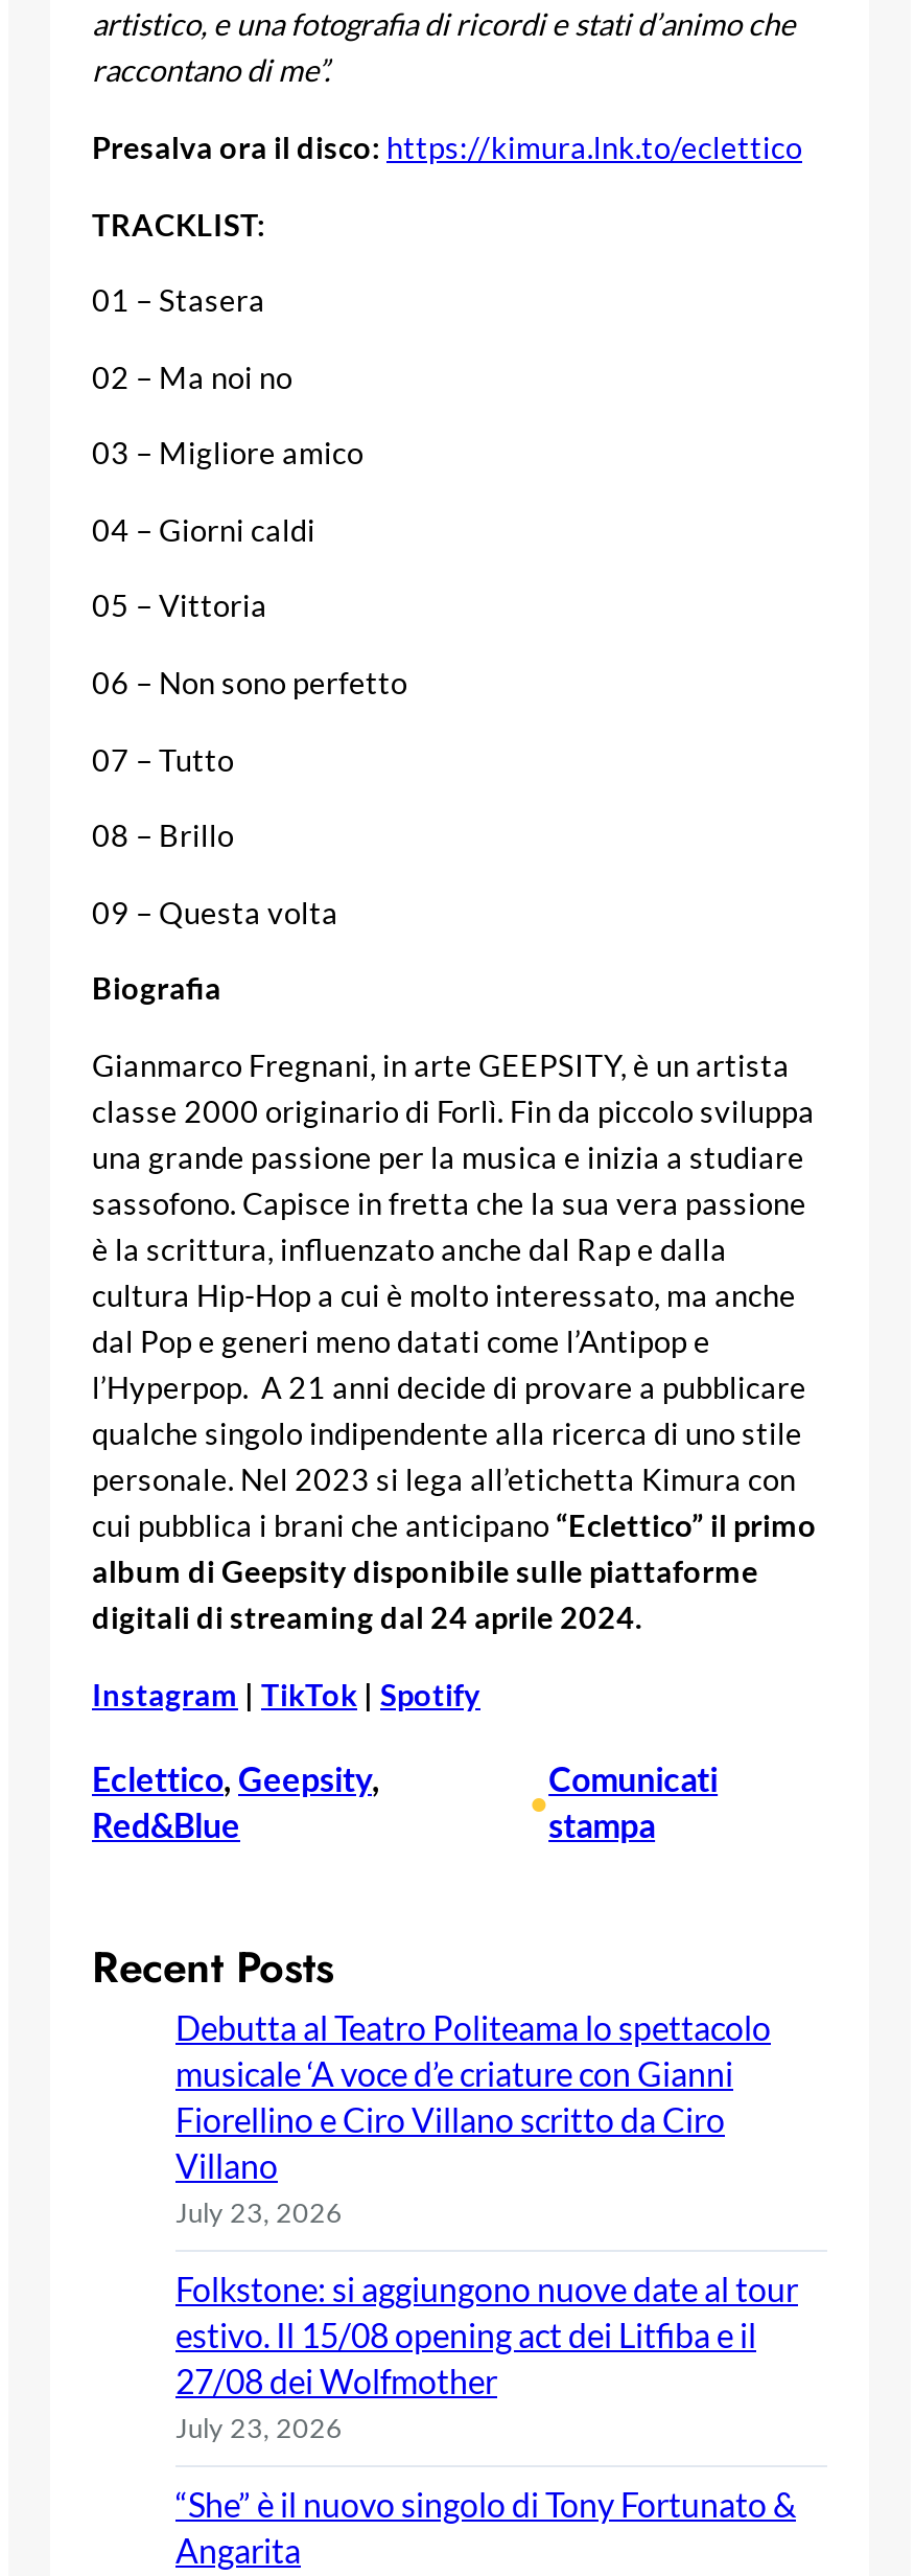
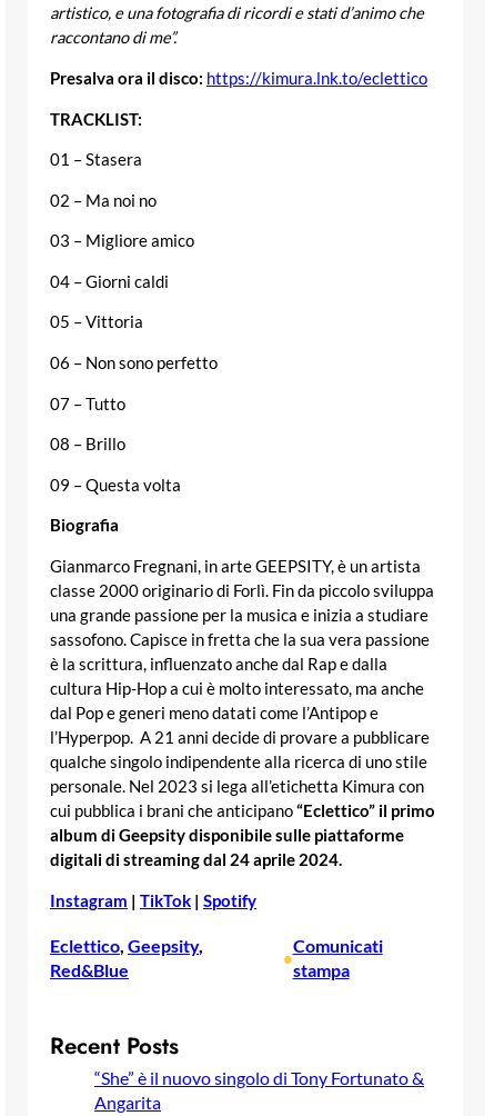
[175,2007,798,2444] Debutta al Teatro Politeama lo spettacolo | musicale ‘A voce d’e criature con Gianni | Fiorellino e Ciro Villano scritto da Ciro | Villano | July 23, 2026 | Folkstone: si aggiungono nuove date al tour | estivo. Il 15/08 opening act dei Litfiba e il | 27/08 dei Wolfmother | July 23, 2026 -> none

